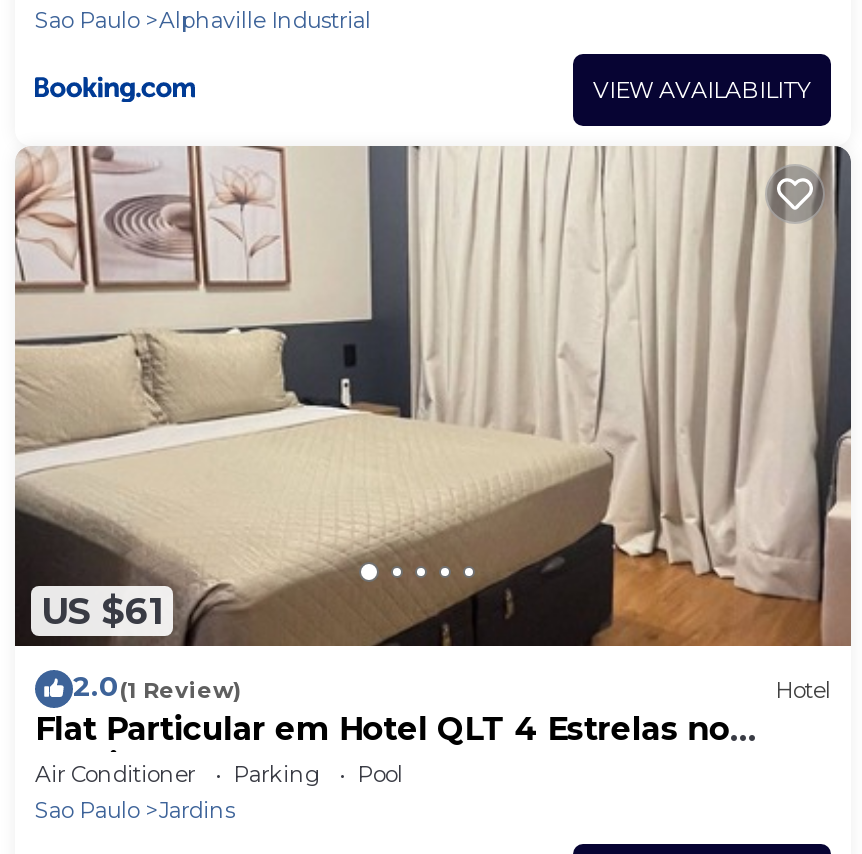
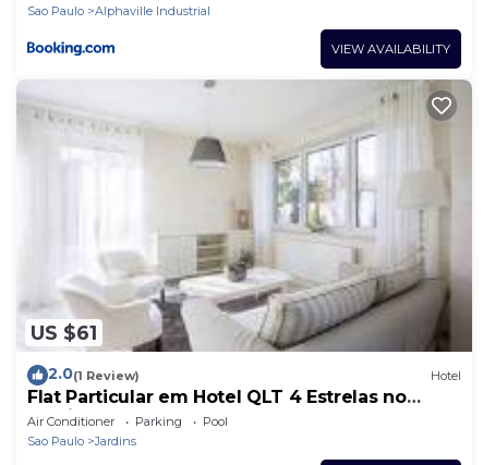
[13,144,851,648] [image] -> [16,79,472,353] [image]

